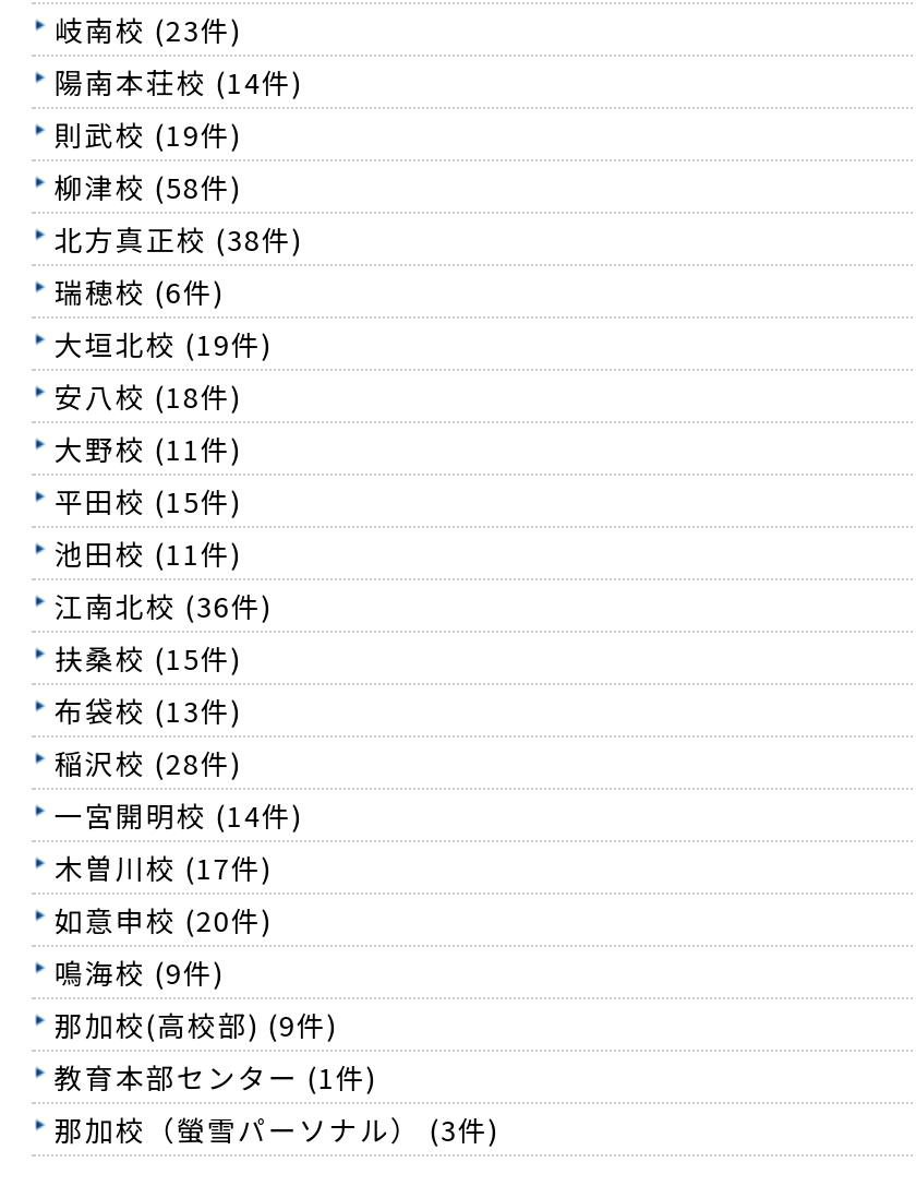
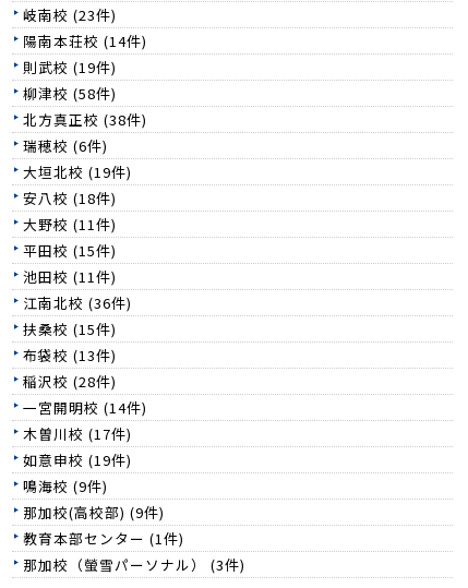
[54,898,272,940] 如意申校 (20件) -> [23,449,132,470] 如意申校 (19件)

